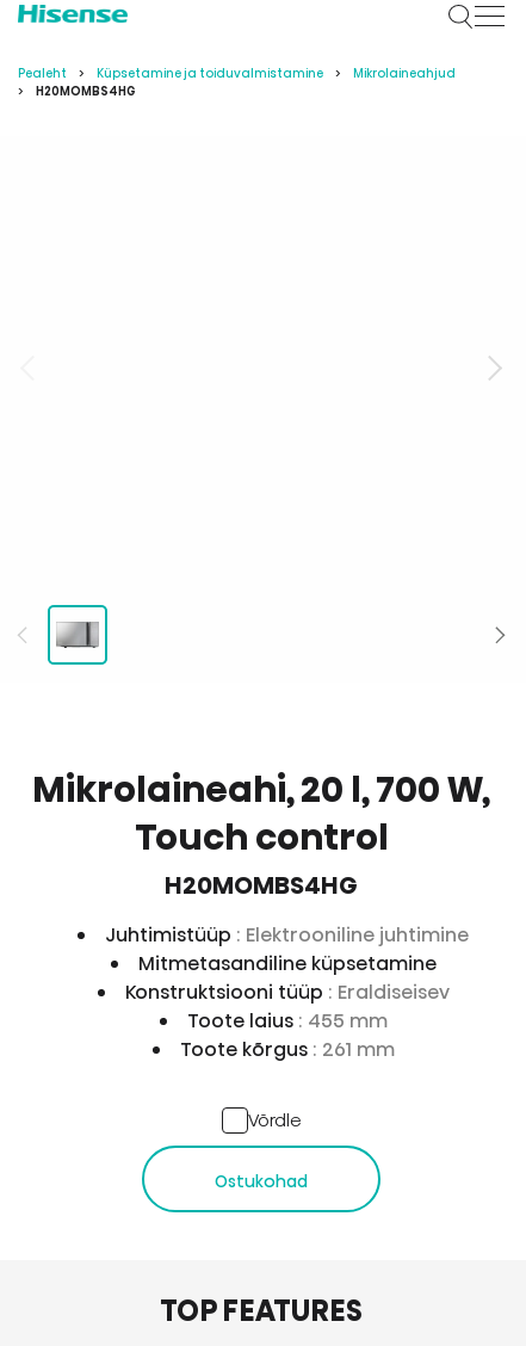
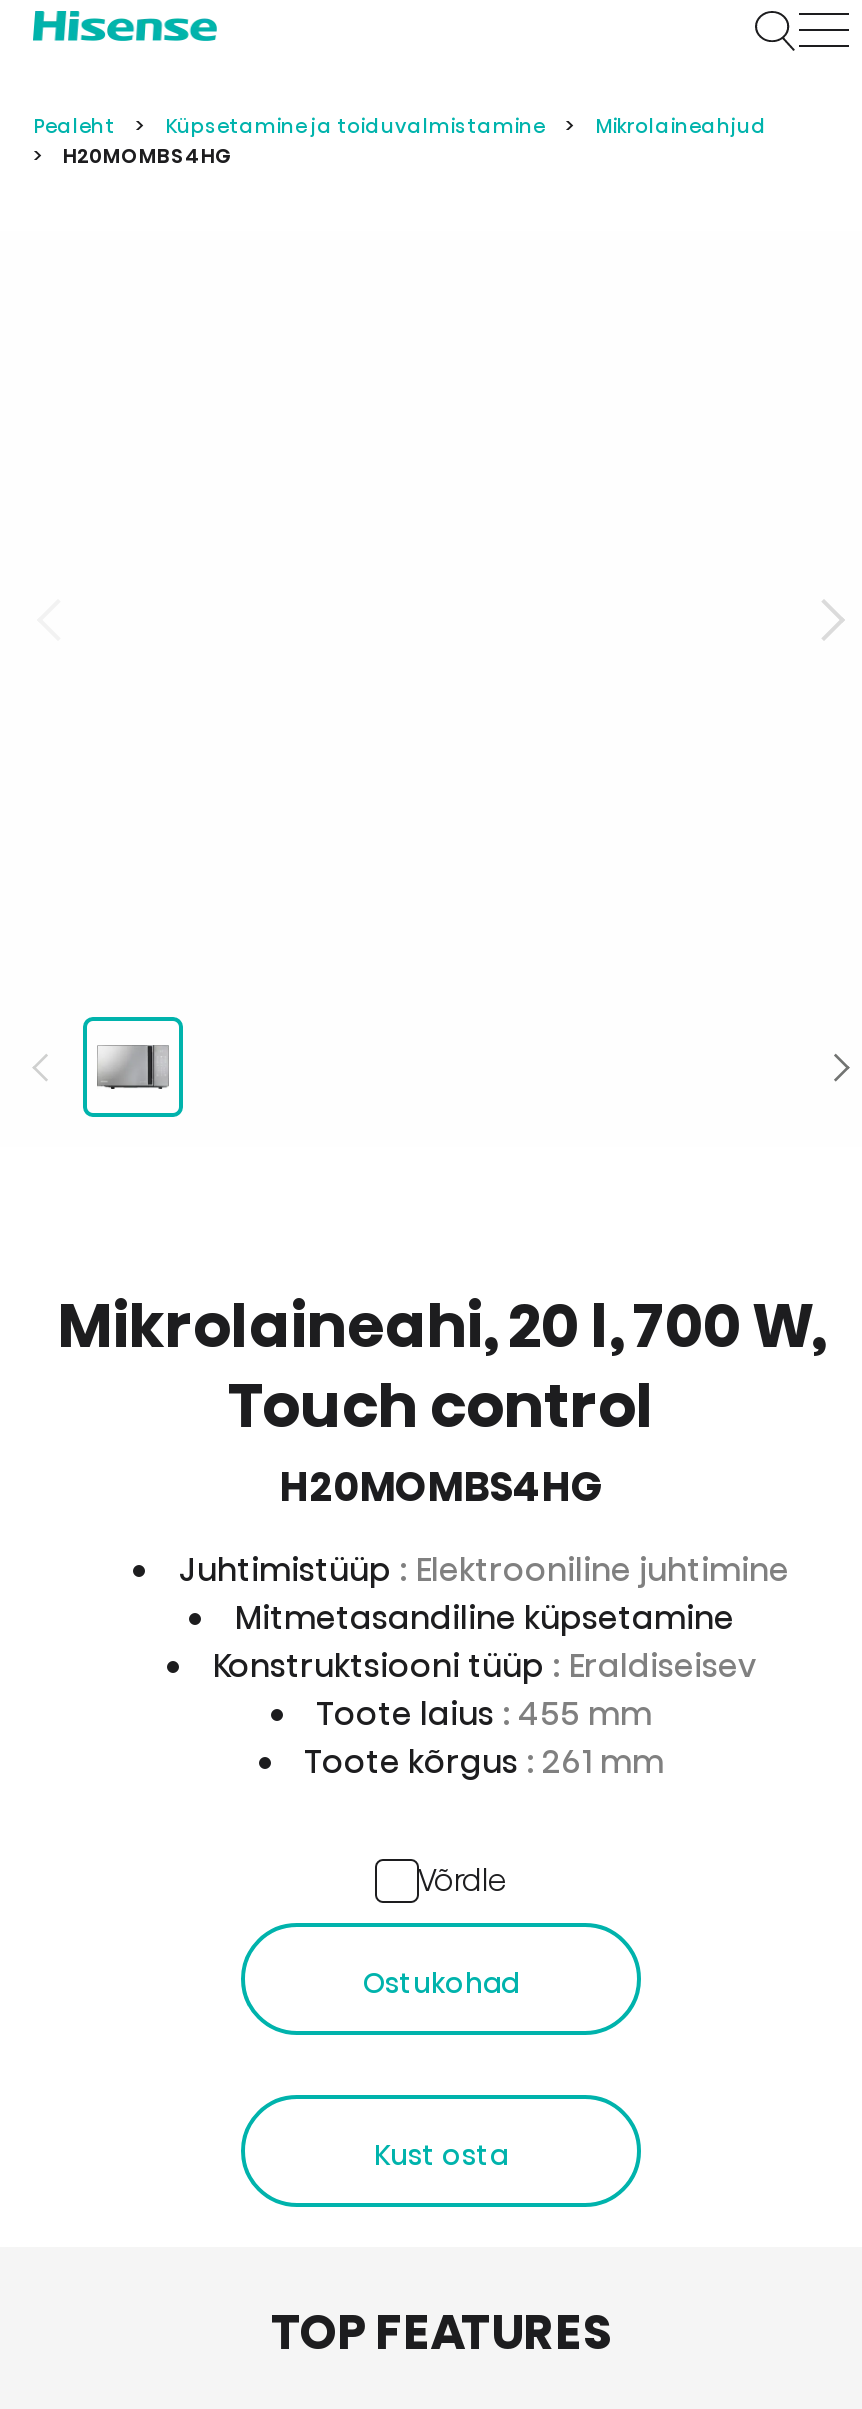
none -> [374,2135,508,2175] Kust osta

